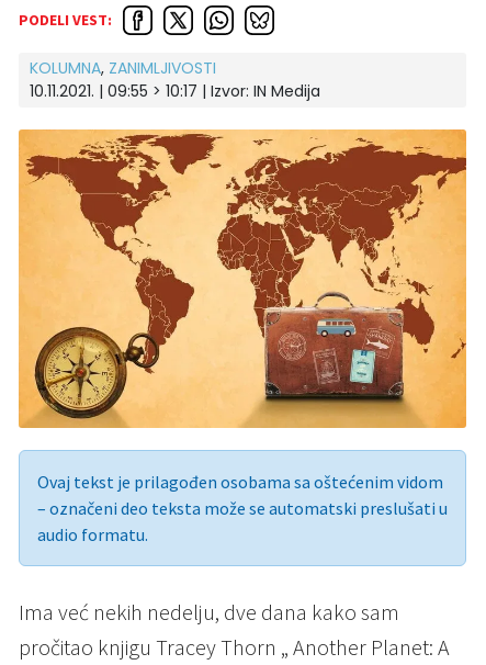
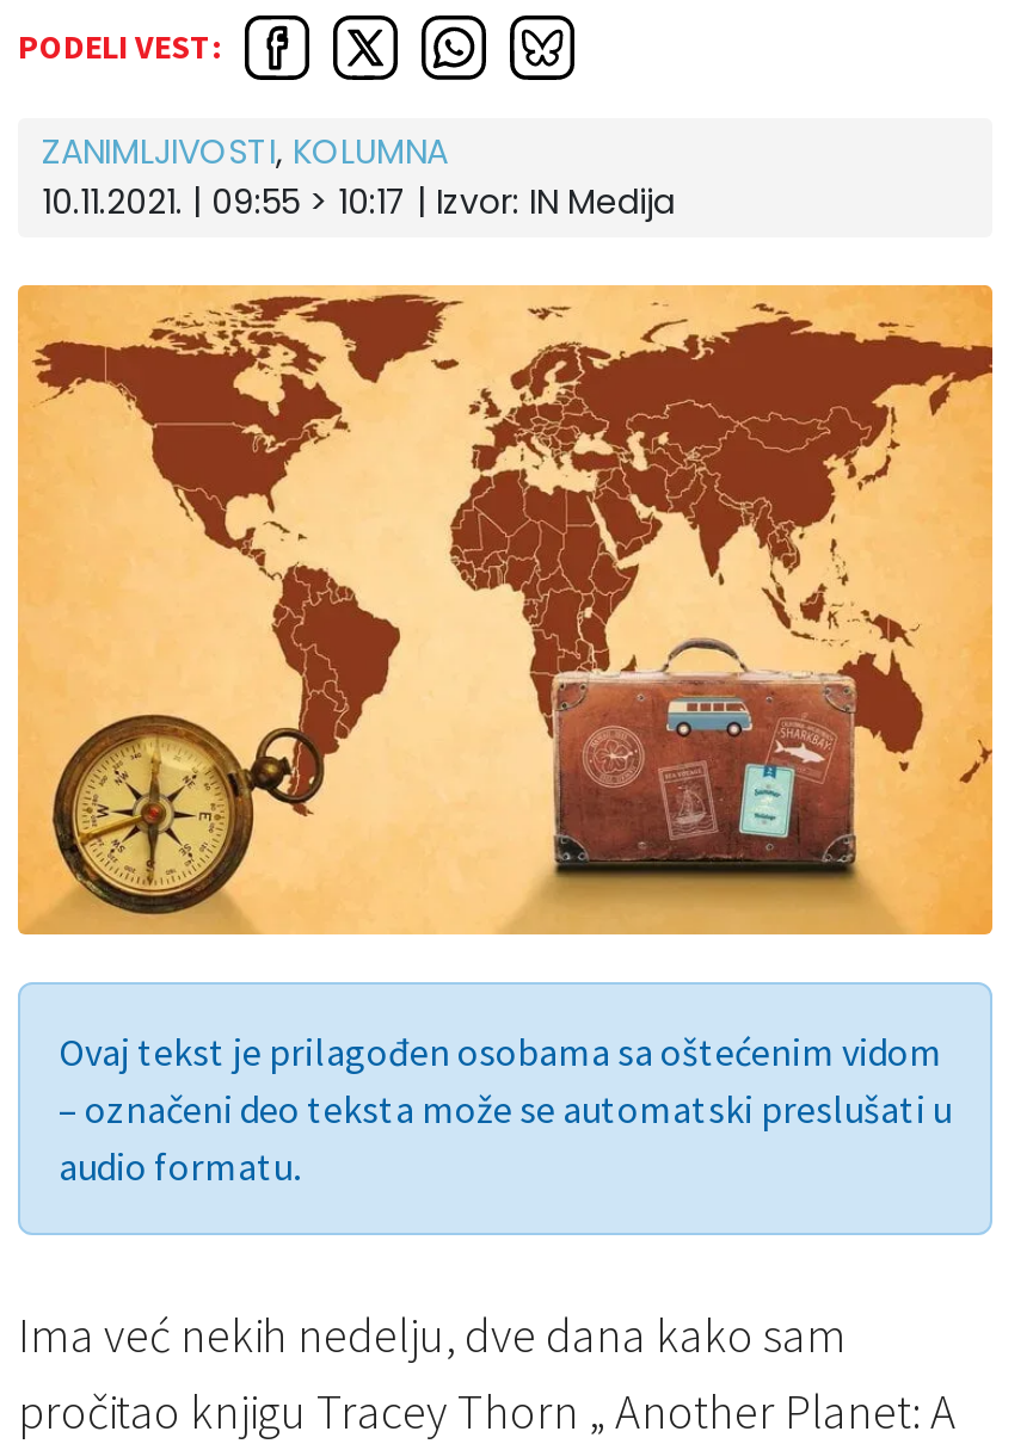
[30,57,216,79] KOLUMNA, ZANIMLJIVOSTI -> [42,127,448,174] ZANIMLJIVOSTI, KOLUMNA

